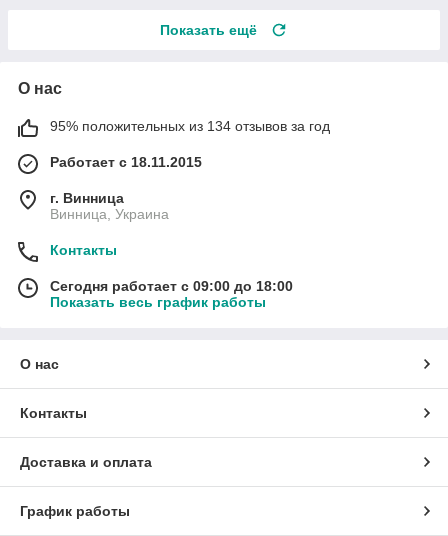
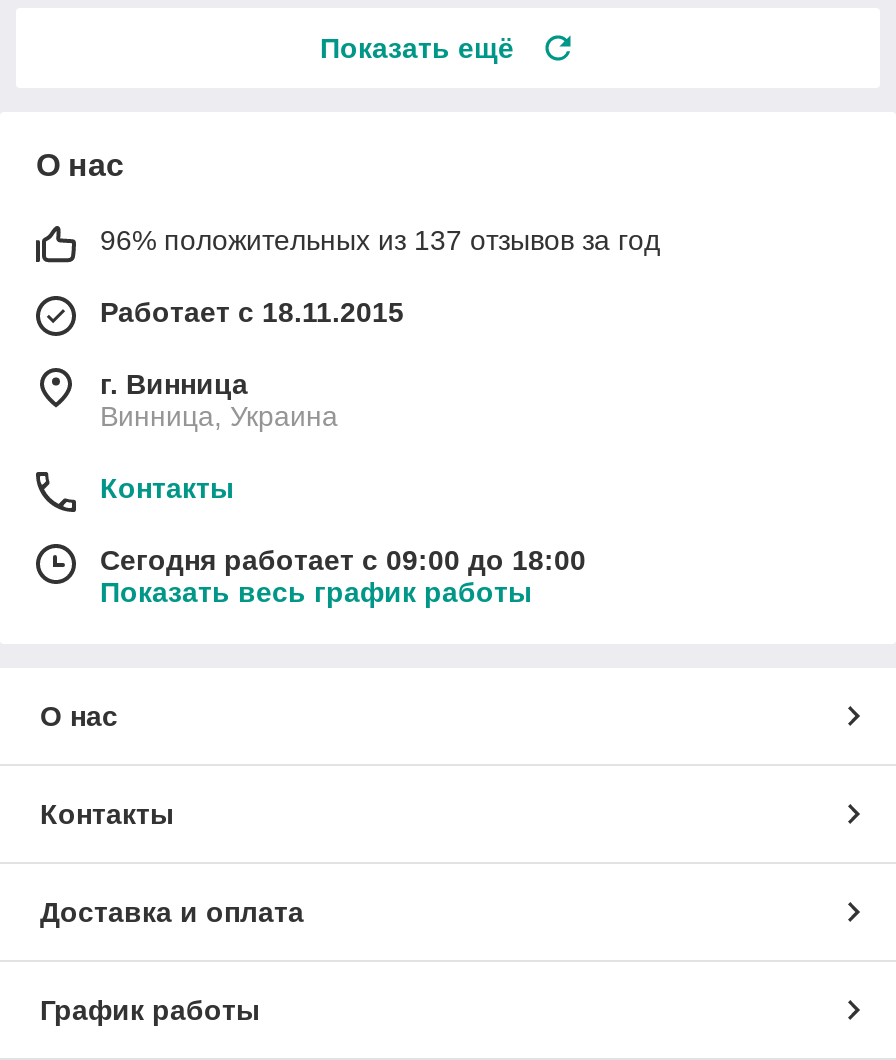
[50,118,330,134] 95% положительных из 134 отзывов за год -> [100,224,660,256] 96% положительных из 137 отзывов за год

